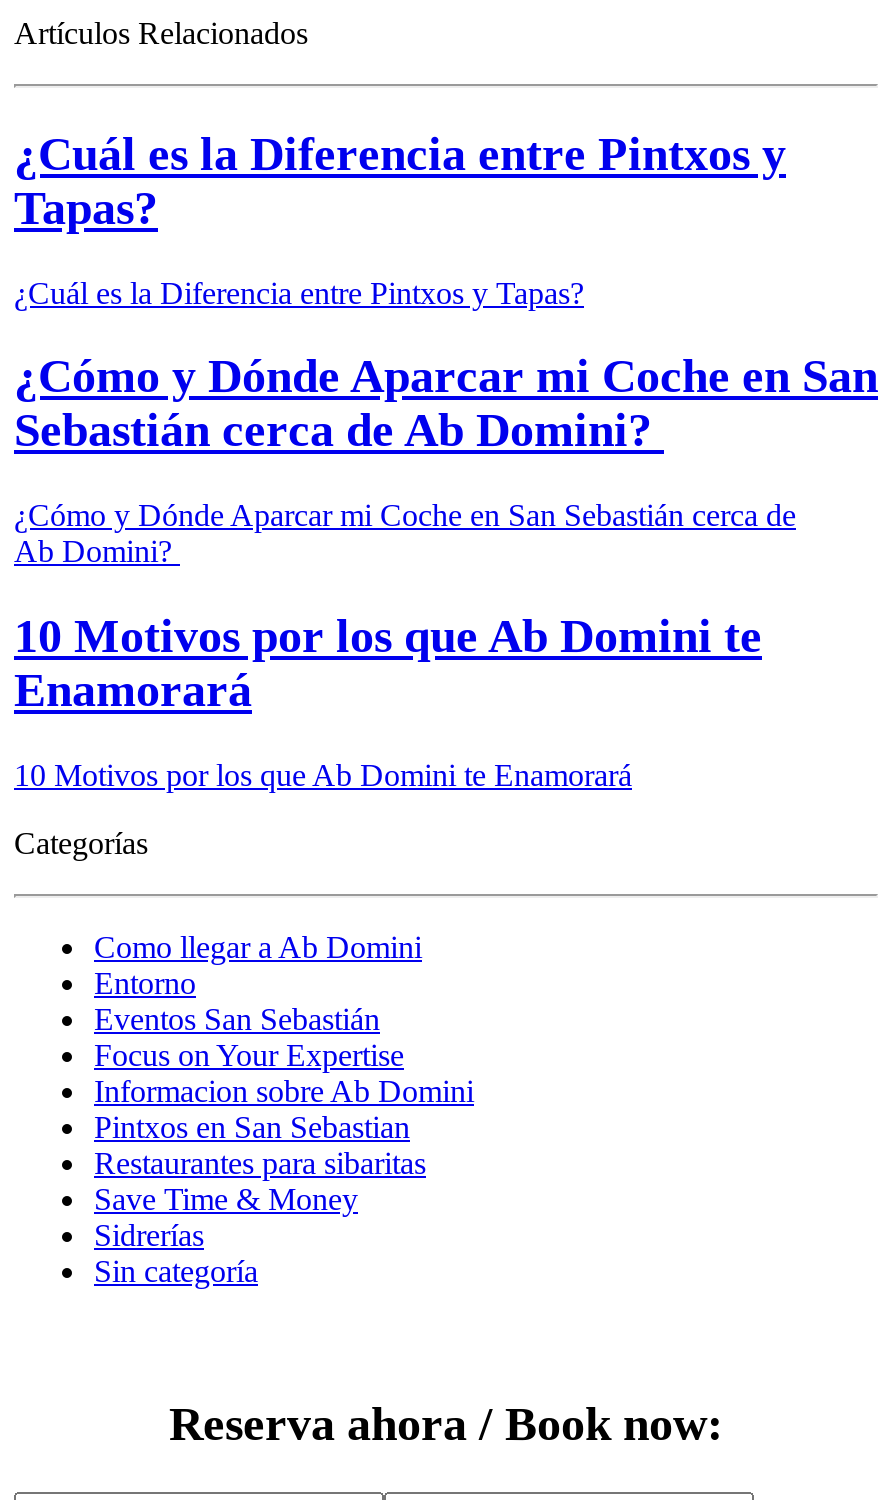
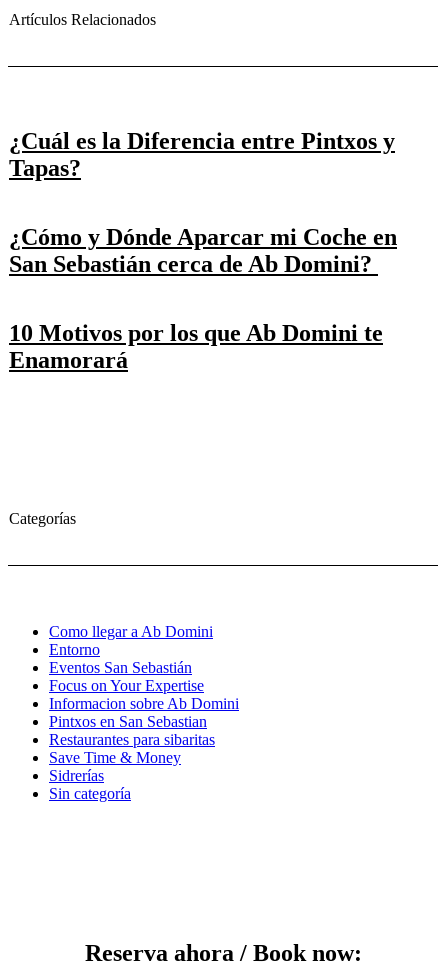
[14,275,878,569] ¿Cuál es la Diferencia entre Pintxos y Tapas? | ¿Cómo y Dónde Aparcar mi Coche en San | Sebastián cerca de Ab Domini? | ¿Cómo y Dónde Aparcar mi Coche en San Sebastián cerca de | Ab Domini? -> [9,224,397,277] ¿Cómo y Dónde Aparcar mi Coche en | San Sebastián cerca de Ab Domini?
[14,759,632,793] 10 Motivos por los que Ab Domini te Enamorará -> none

